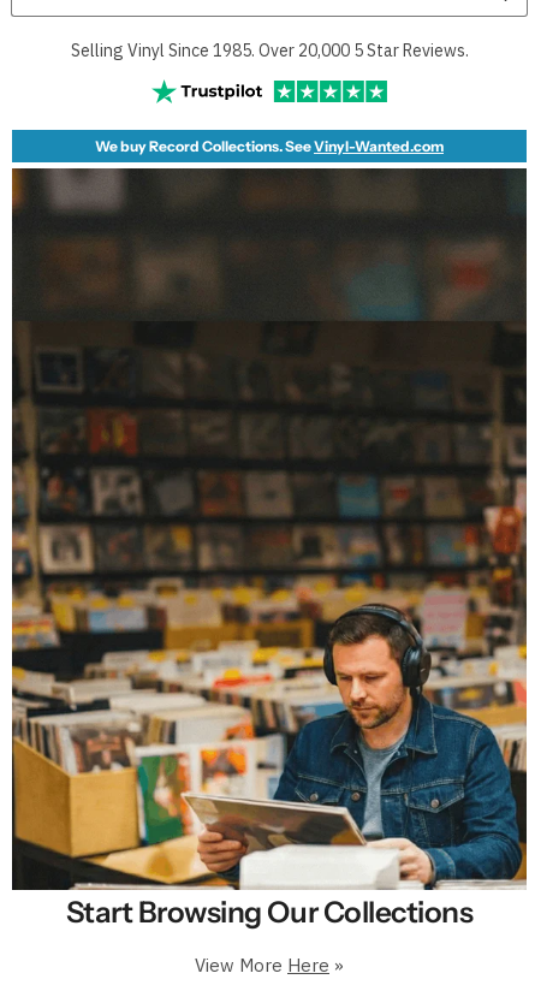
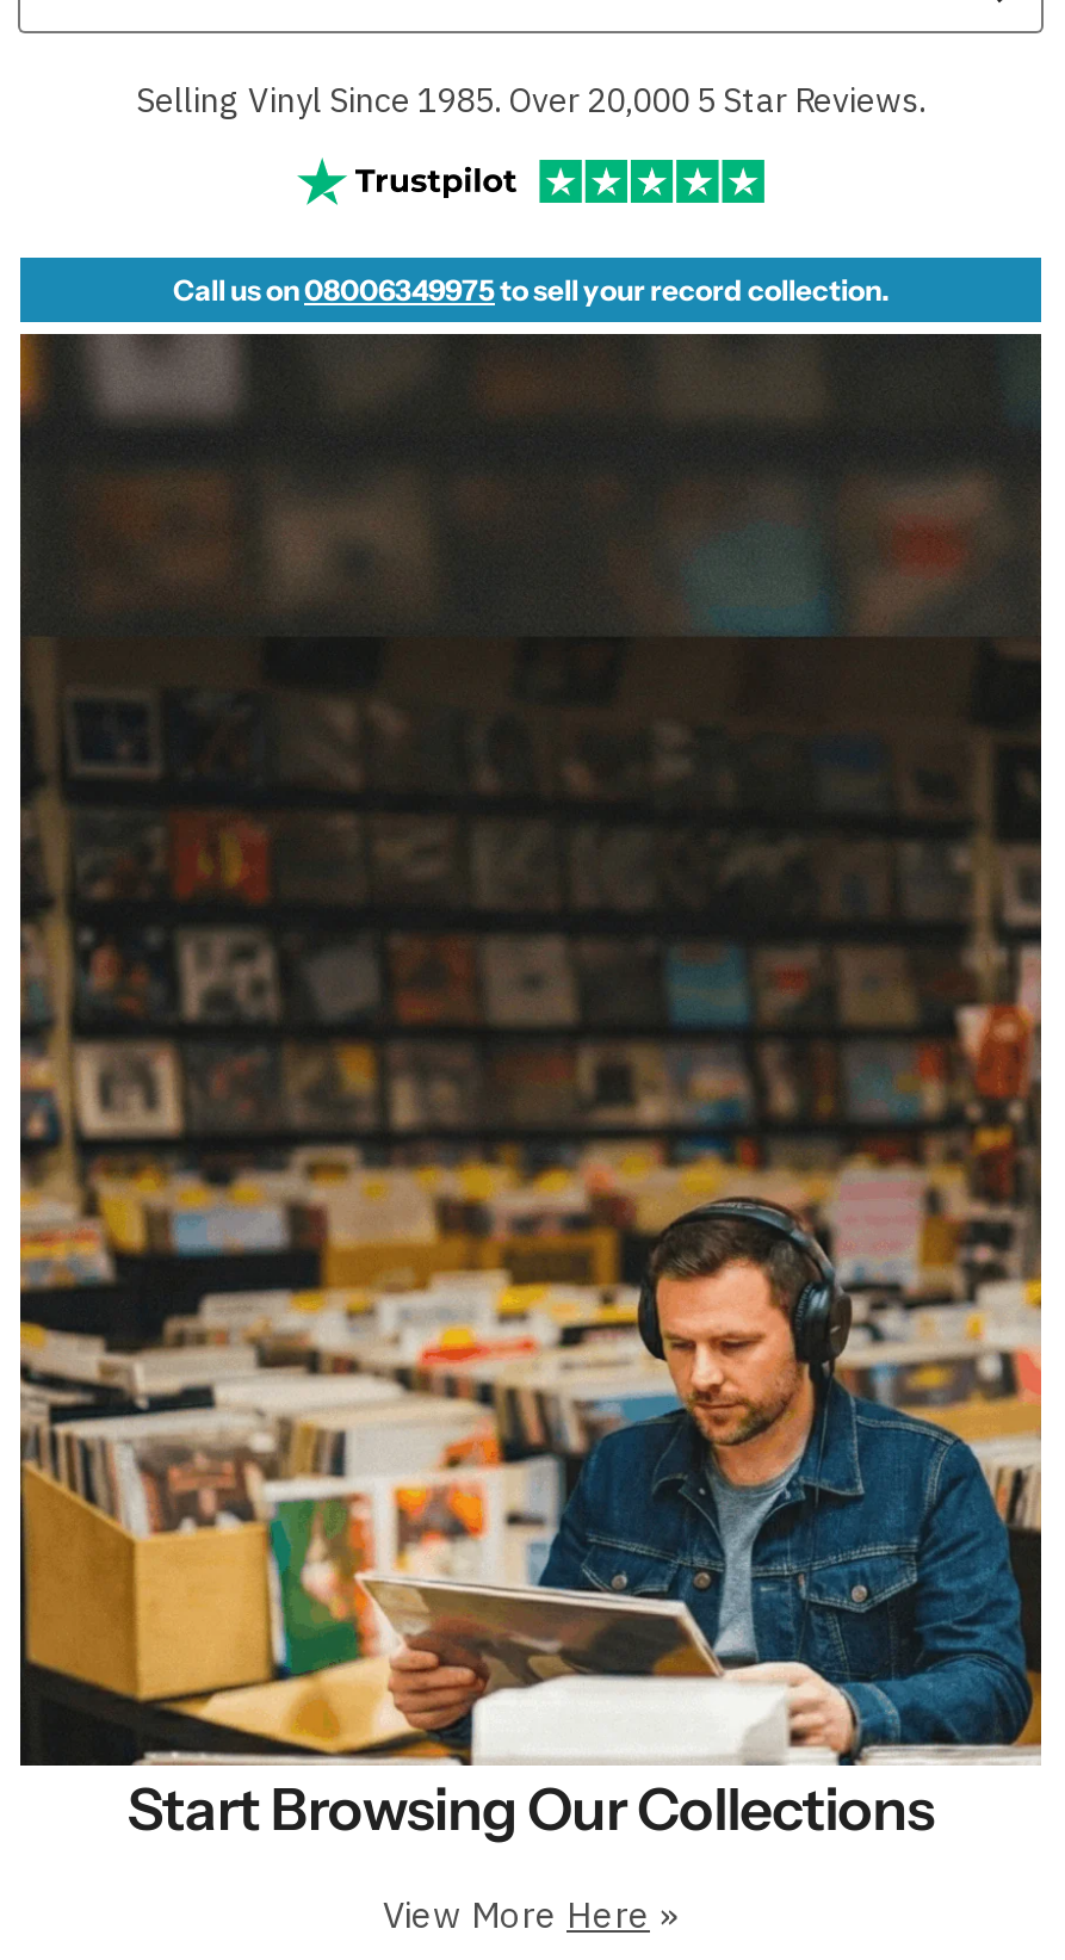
[95,137,444,155] We buy Record Collections. SeeVinyl-Wanted.com -> [173,272,888,308] Call us on08006349975to sell your record collection.

